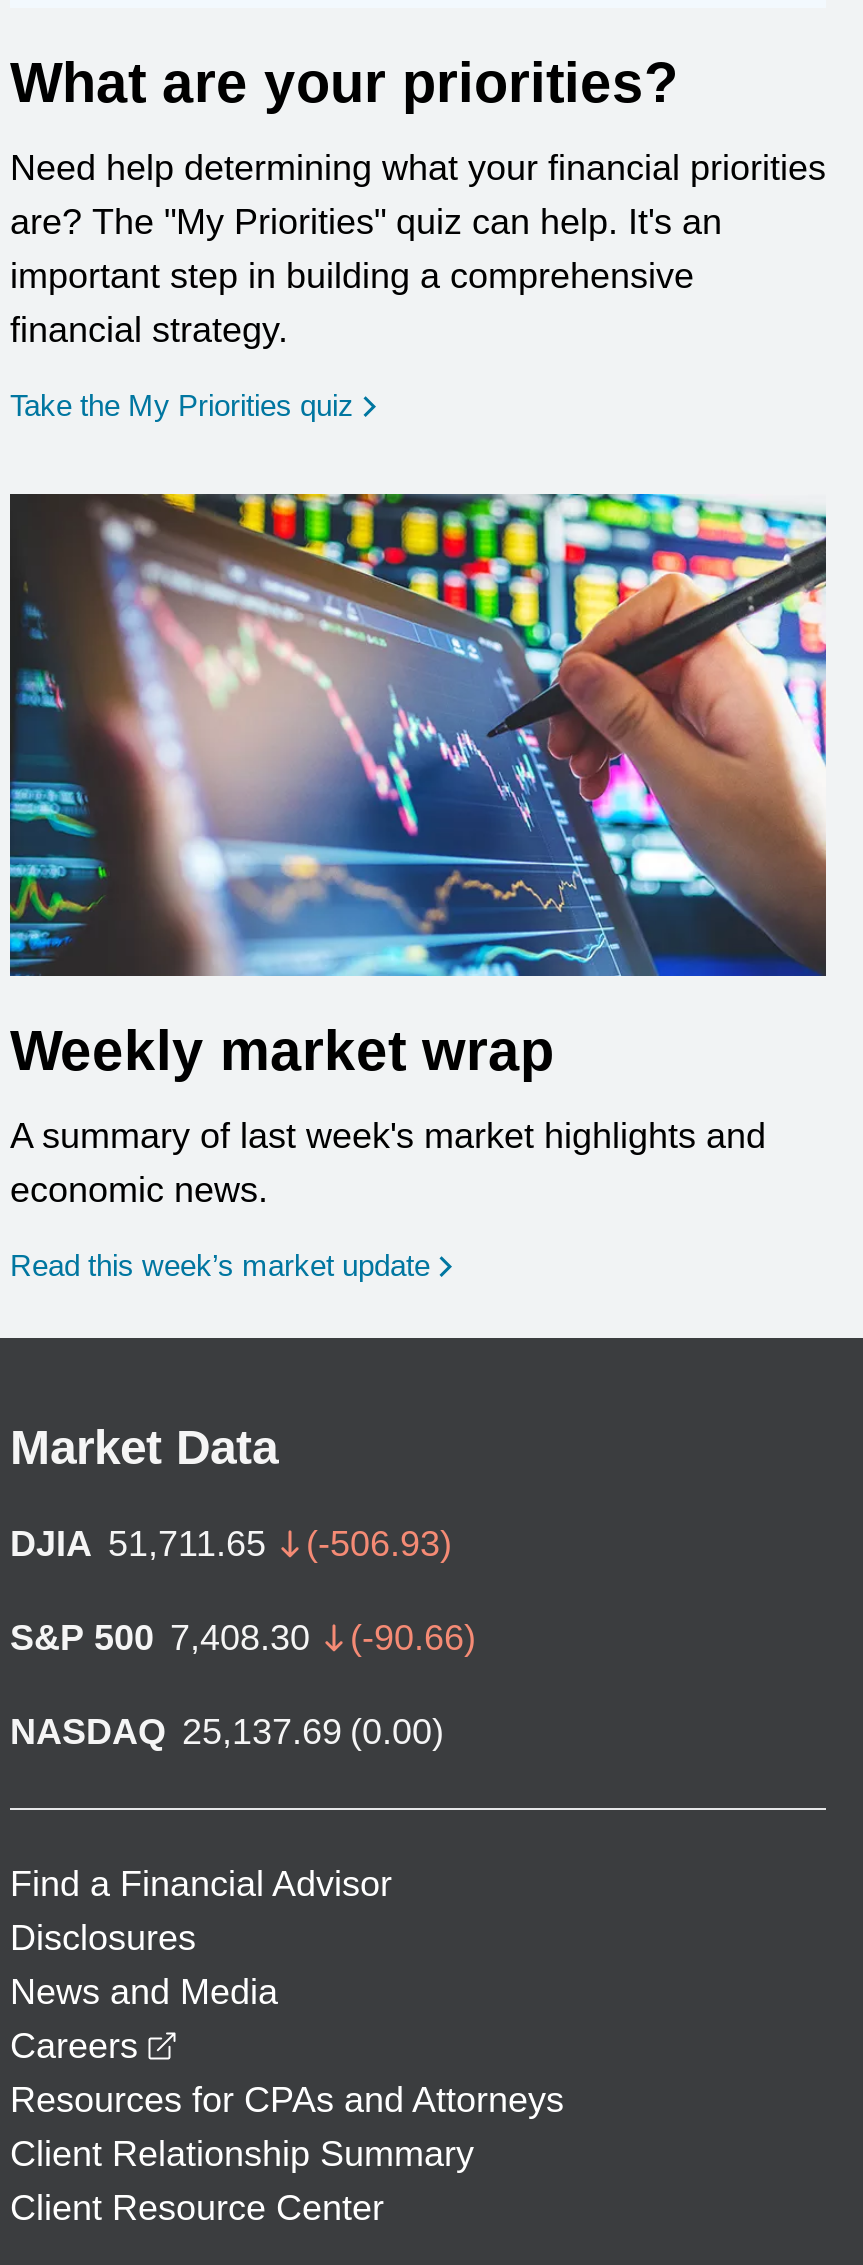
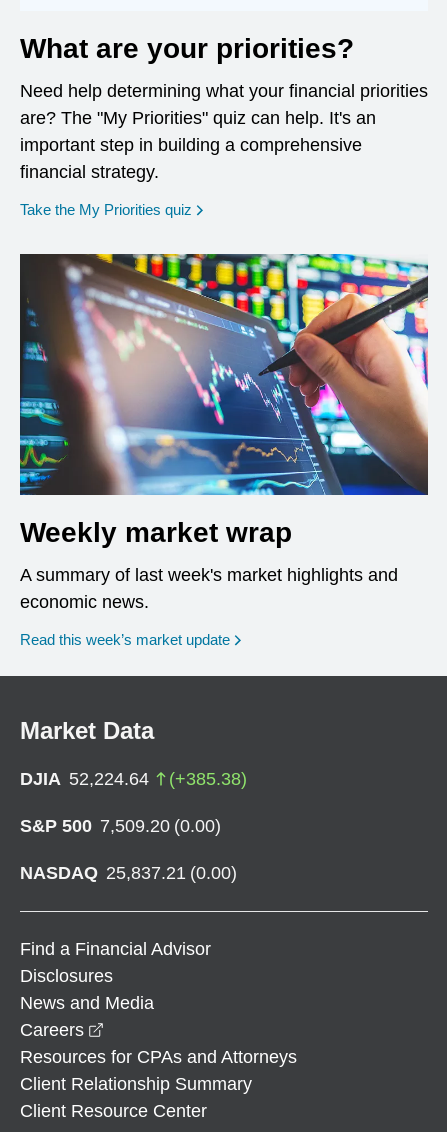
[10,1524,452,1564] DJIA 51,711.65 | (-506.93) -> [20,769,247,789] DJIA 52,224.64 | (+385.38)
[10,1618,476,1658] S&P 500 7,408.30 | (-90.66) -> [20,816,221,836] S&P 500 7,509.20 (0.00)
[10,1712,444,1752] NASDAQ 25,137.69 (0.00) -> [20,863,237,883] NASDAQ 25,837.21 (0.00)

